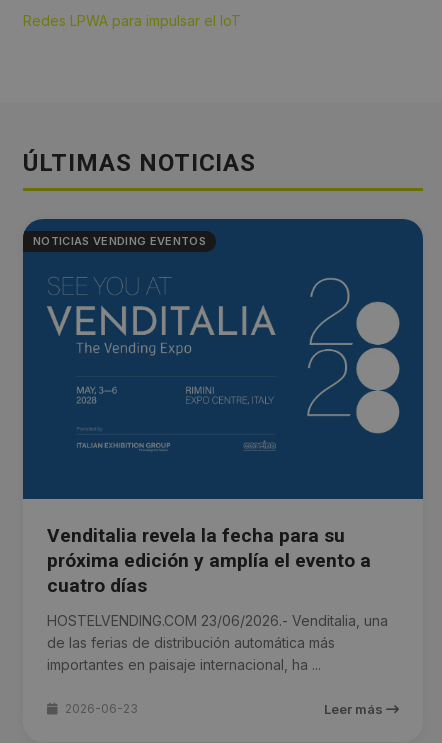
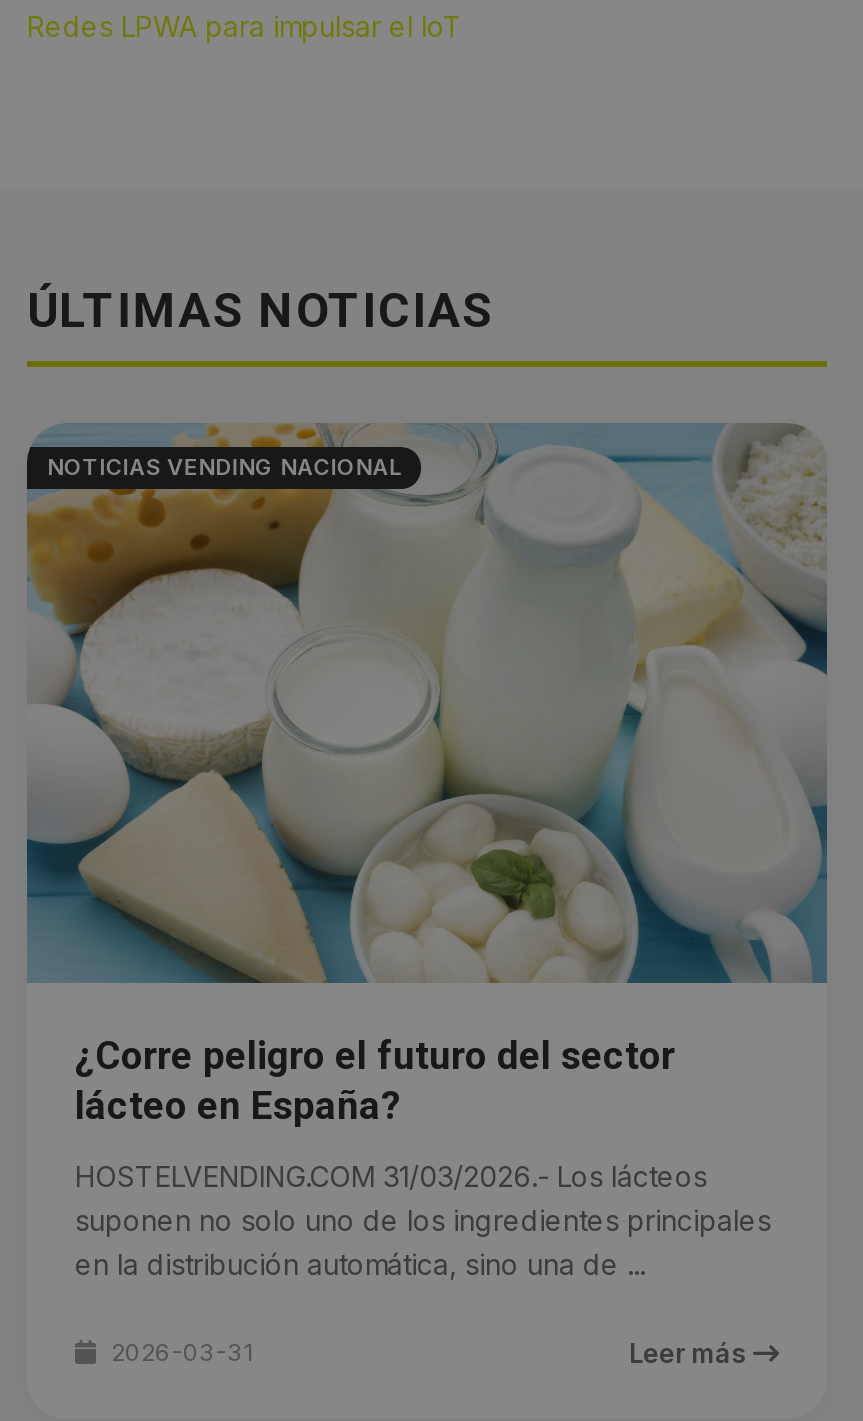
[22,218,424,500] [image] | NOTICIAS VENDING EVENTOS -> [25,423,827,983] [image] | NOTICIAS VENDING NACIONAL
[47,524,371,597] Venditalia revela la fecha para su | próxima edición y amplía el evento a | cuatro días -> [75,1033,675,1129] ¿Corre peligro el futuro del sector | lácteo en España?
[47,612,388,673] HOSTELVENDING.COM 23/06/2026.- Venditalia, una | de las ferias de distribución automática más | importantes en paisaje internacional, ha ... -> [75,1159,771,1281] HOSTELVENDING.COM 31/03/2026.- Los lácteos | suponen no solo uno de los ingredientes principales | en la distribución automática, sino una de ...
[62,701,138,716] 2026-06-23 -> [105,1337,253,1367] 2026-03-31

